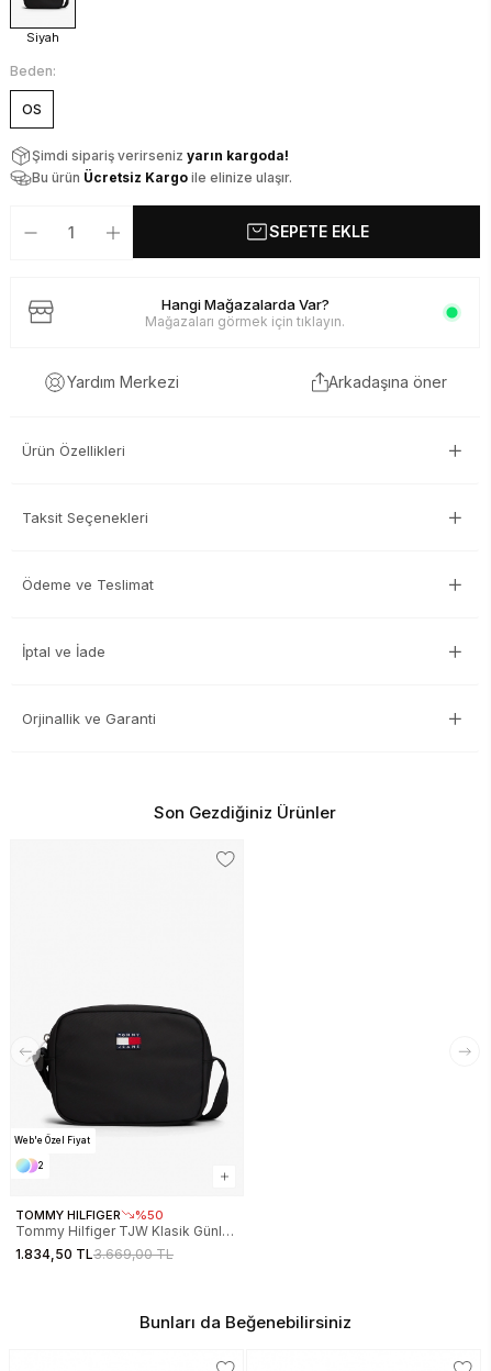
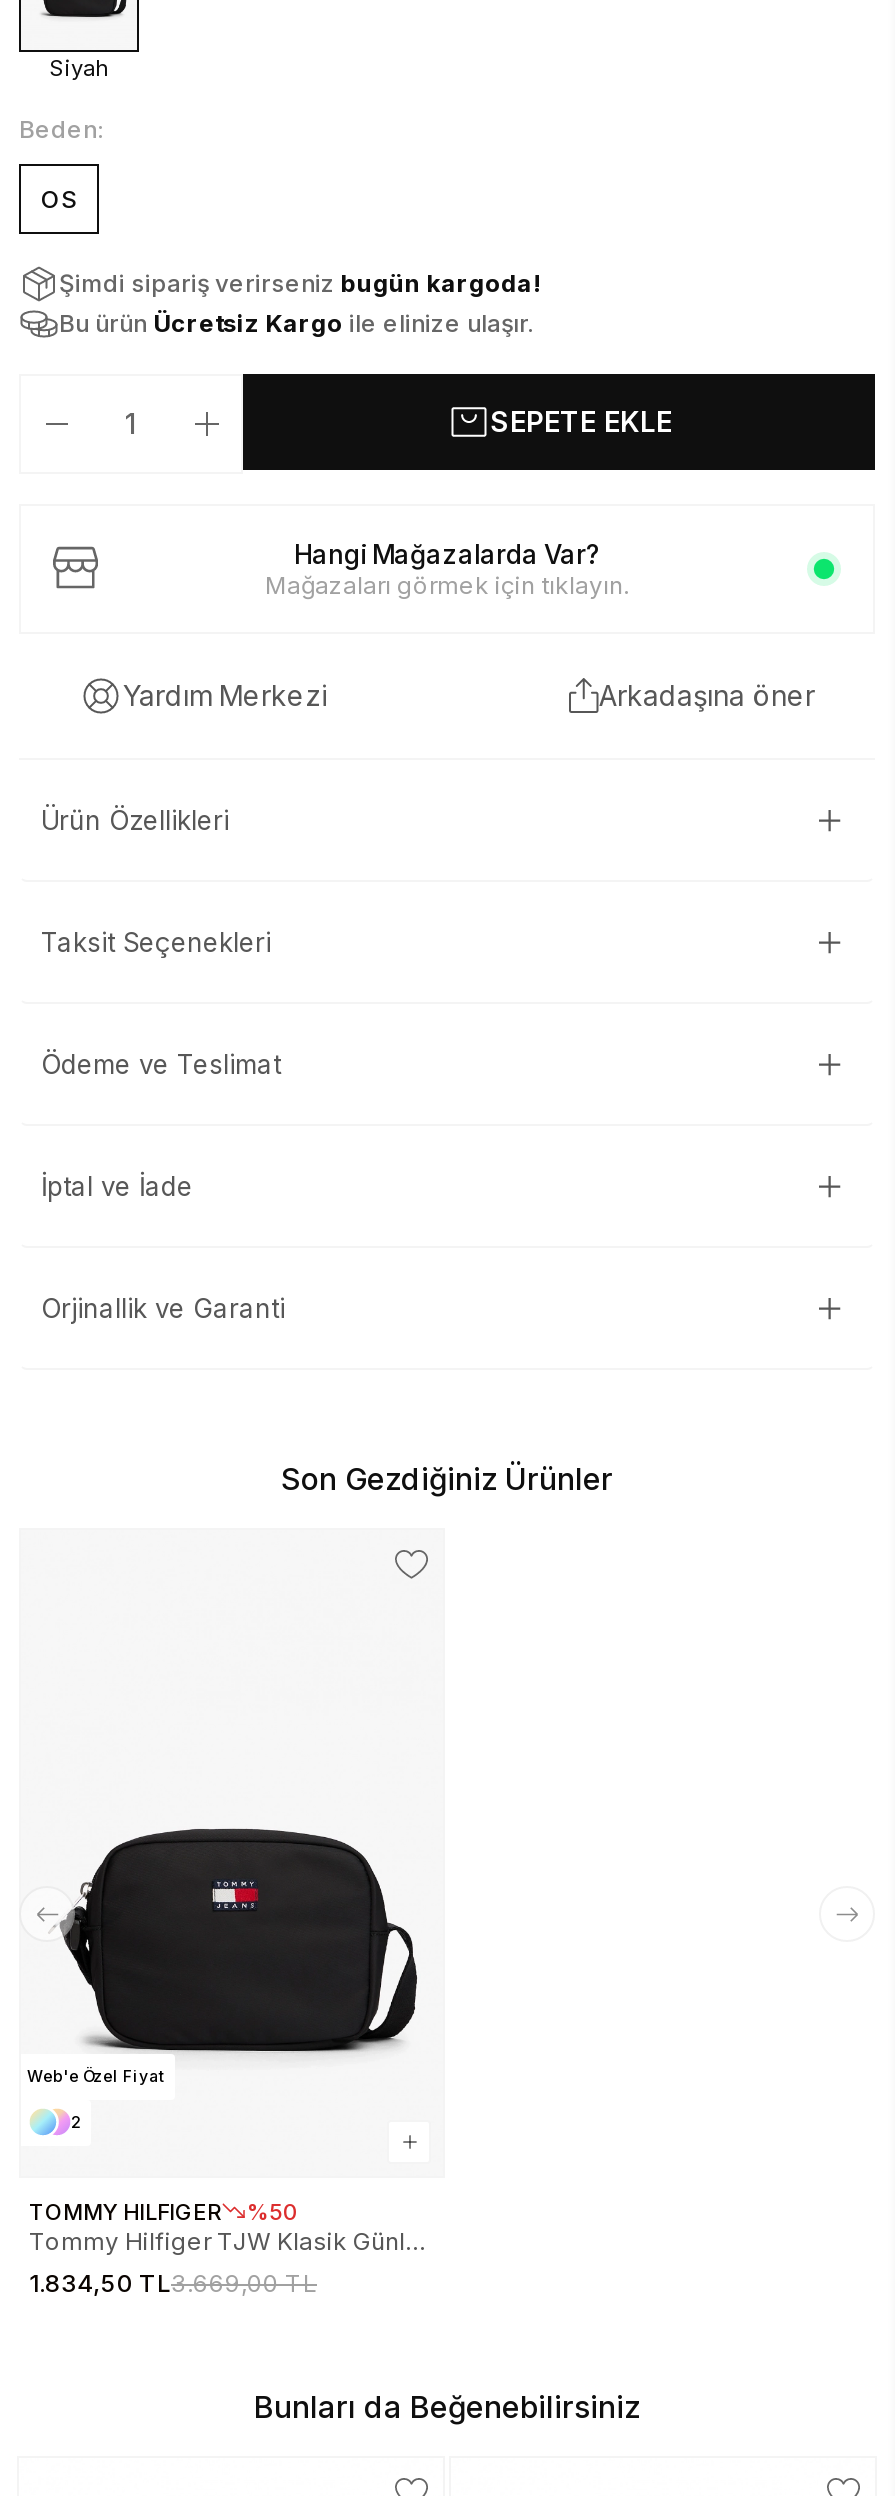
[32,147,289,164] Şimdi sipariş verirseniz yarın kargoda! -> [59,268,541,298] Şimdi sipariş verirseniz bugün kargoda!

